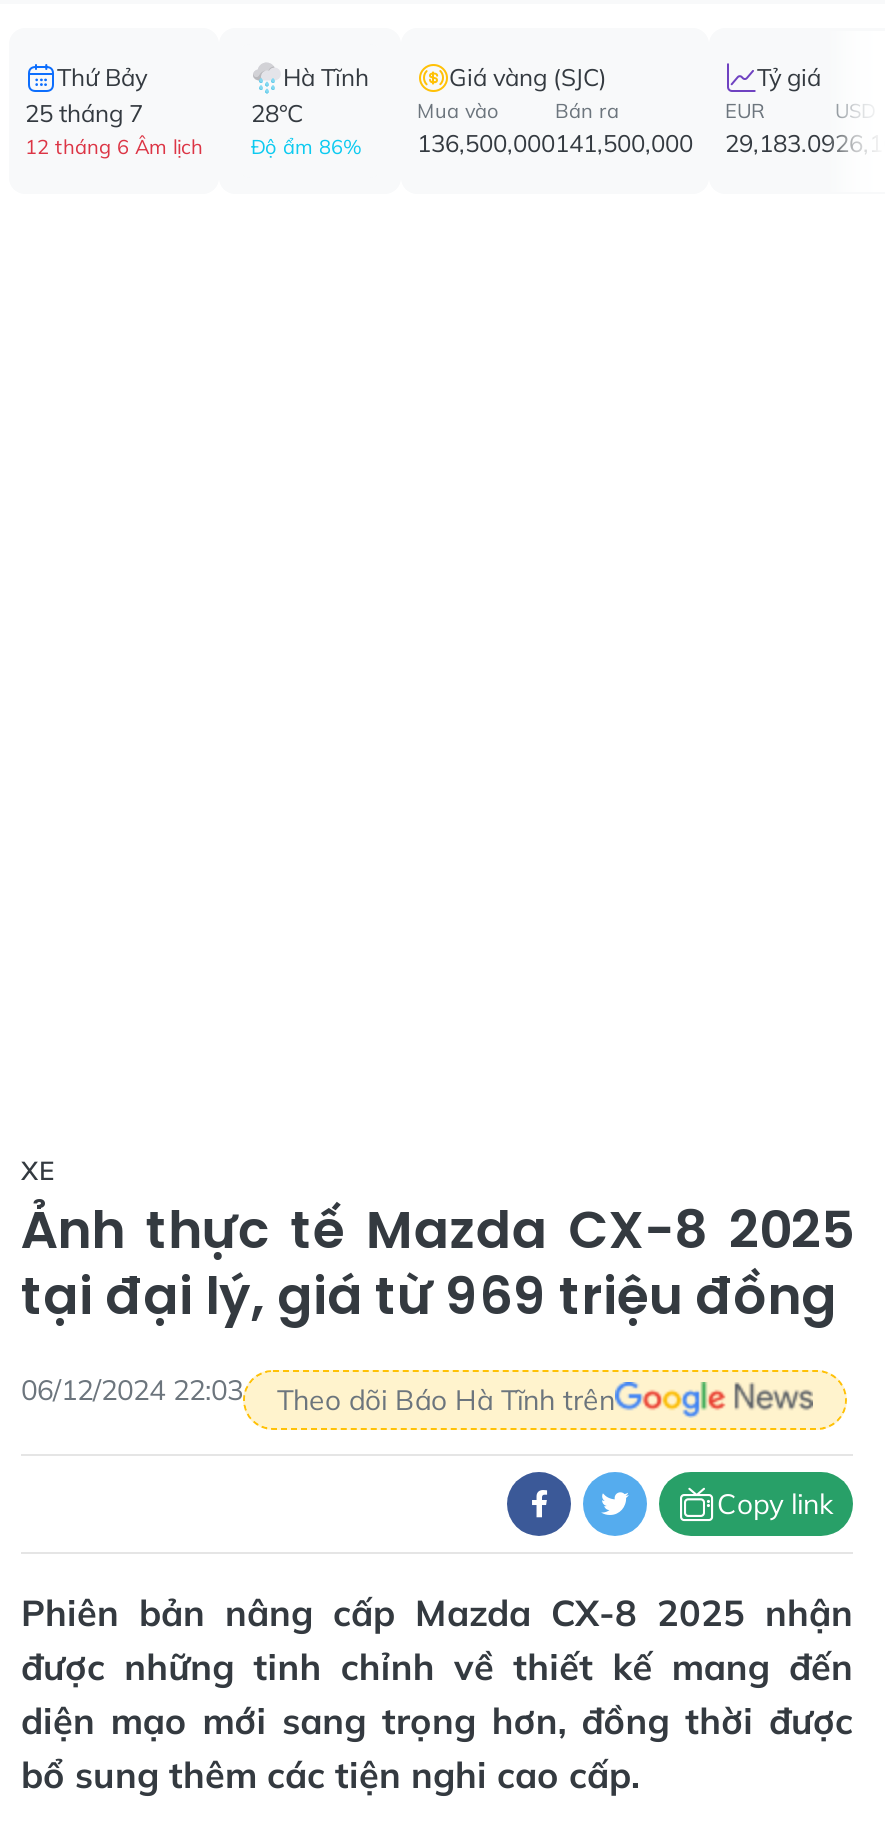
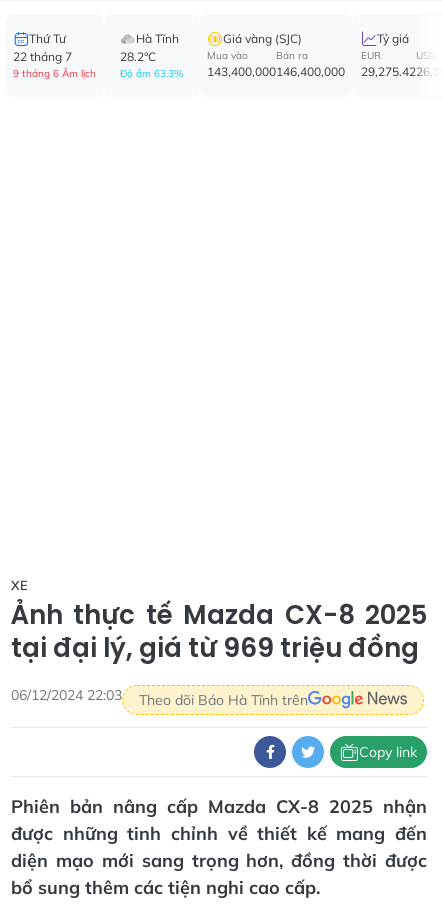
[25,62,203,160] Thứ Bảy | 25 tháng 7 | 12 tháng 6 Âm lịch -> [13,31,96,80] Thứ Tư | 22 tháng 7 | 9 tháng 6 Âm lịch
[251,98,361,160] 28°C | Độ ẩm 86% -> [120,49,183,80] 28.2°C | Độ ẩm 63.3%
[417,128,555,158] 136,500,000 -> [207,64,276,79] 143,400,000
[555,128,693,158] 141,500,000 -> [276,64,345,79] 146,400,000
[725,128,835,158] 29,183.09 -> [361,64,416,79] 29,275.42

